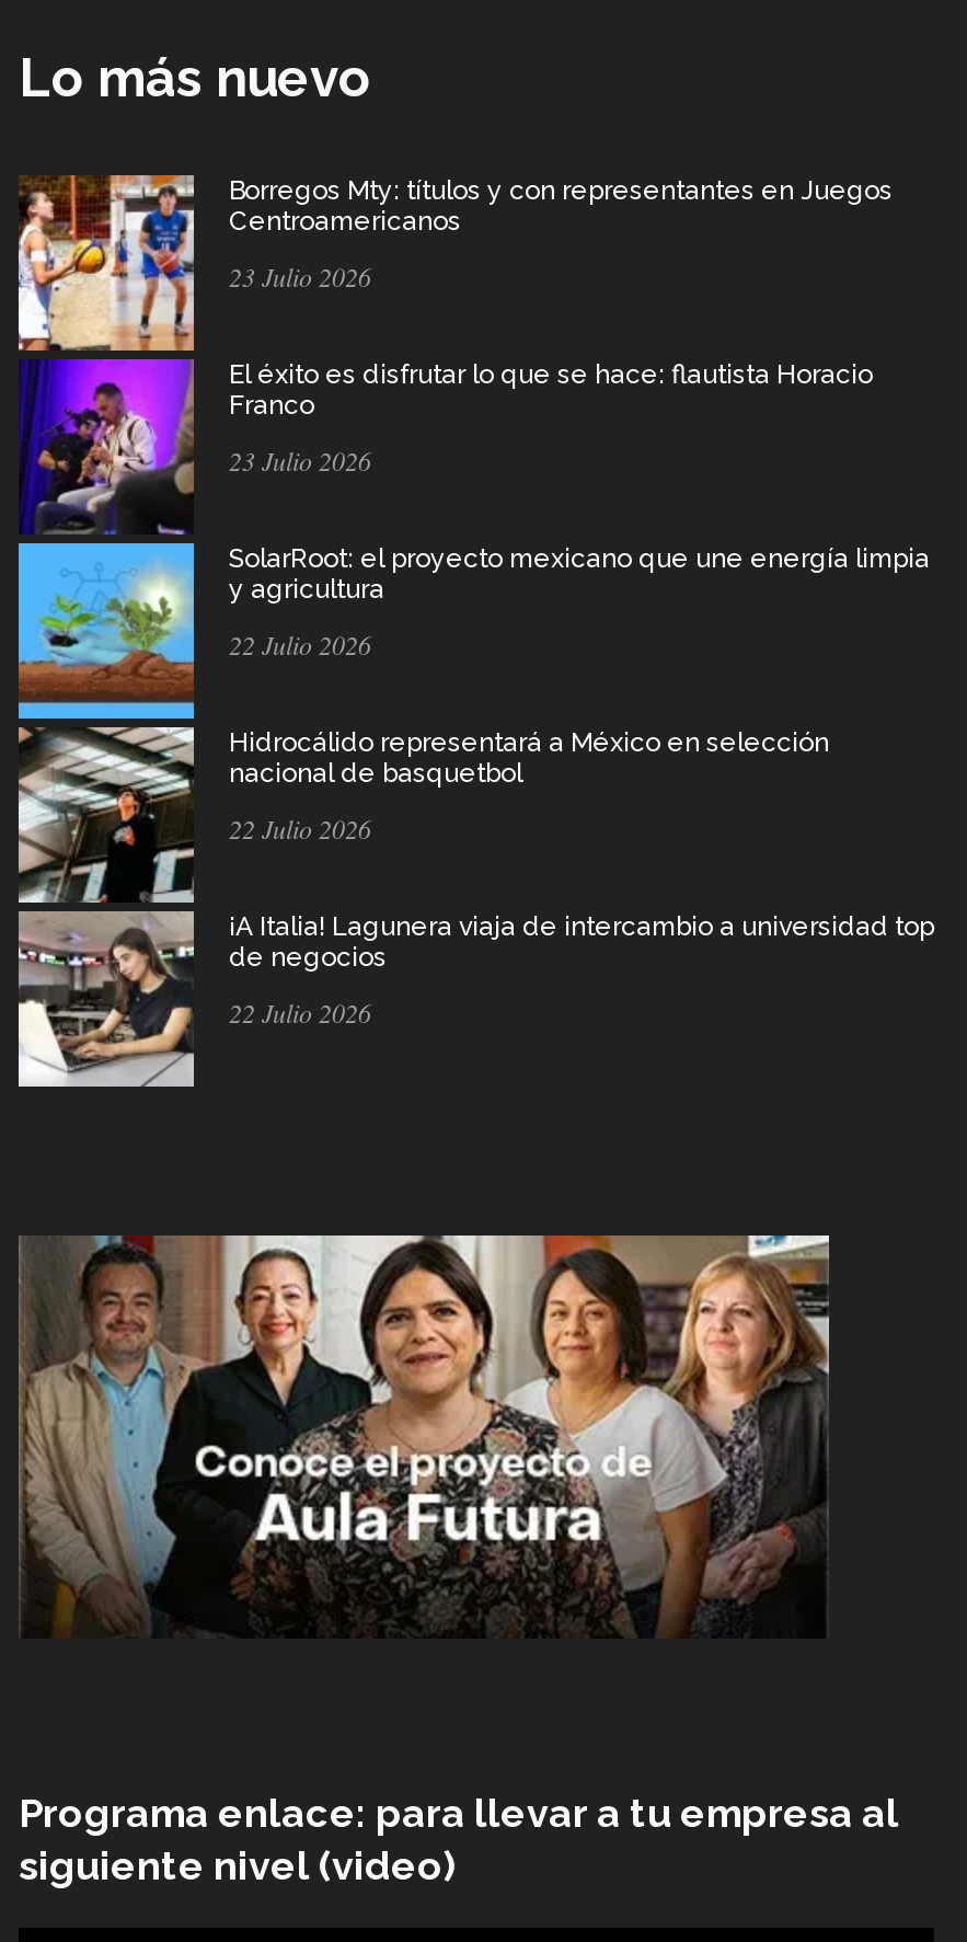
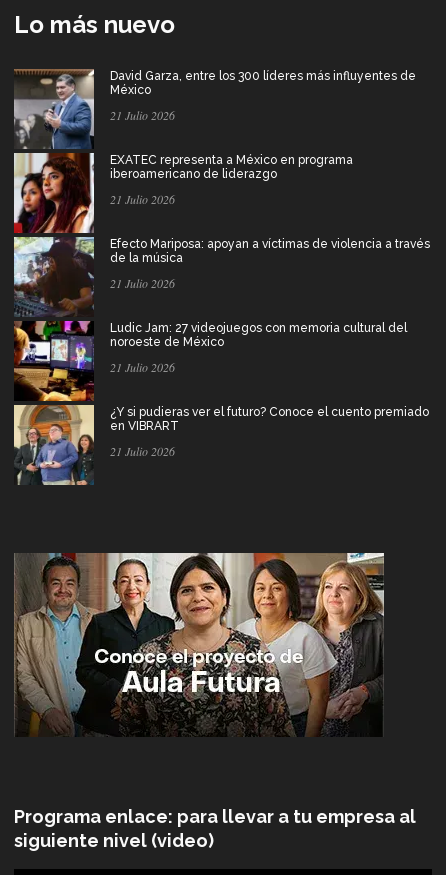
[16,175,893,1089] [image] | Borregos Mty: títulos y con representantes en Juegos | Centroamericanos -> [13,69,416,486] [image] | David Garza, entre los 300 líderes más influyentes de | México
[229,258,371,293] 23 Julio 2026 -> [110,107,175,123] 21 Julio 2026
[229,359,873,420] El éxito es disfrutar lo que se hace: flautista Horacio | Franco -> [110,153,353,181] EXATEC representa a México en programa | iberoamericano de liderazgo
[229,442,371,477] 23 Julio 2026 -> [110,191,175,207] 21 Julio 2026
[229,543,930,604] SolarRoot: el proyecto mexicano que une energía limpia | y agricultura -> [110,237,430,265] Efecto Mariposa: apoyan a víctimas de violencia a través | de la música
[229,626,371,661] 22 Julio 2026 -> [110,275,175,291] 21 Julio 2026
[229,727,829,788] Hidrocálido representará a México en selección | nacional de basquetbol -> [110,321,407,349] Ludic Jam: 27 videojuegos con memoria cultural del | noroeste de México
[229,810,371,845] 22 Julio 2026 -> [110,359,175,375] 21 Julio 2026
[229,911,934,972] ¡A Italia! Lagunera viaja de intercambio a universidad top | de negocios -> [110,405,429,433] ¿Y si pudieras ver el futuro? Conoce el cuento premiado | en VIBRART
[229,994,371,1029] 22 Julio 2026 -> [110,443,175,459] 21 Julio 2026

